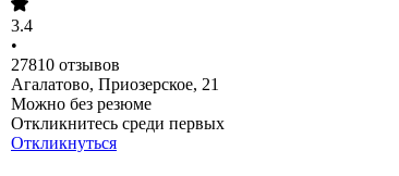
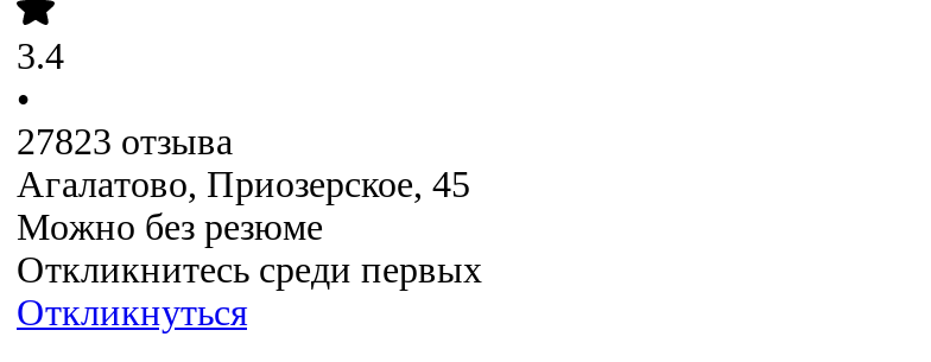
[11,56,219,94] 27810 отзывов | Агалатово, Приозерское, 21 -> [17,122,470,205] 27823 отзыва | Агалатово, Приозерское, 45

